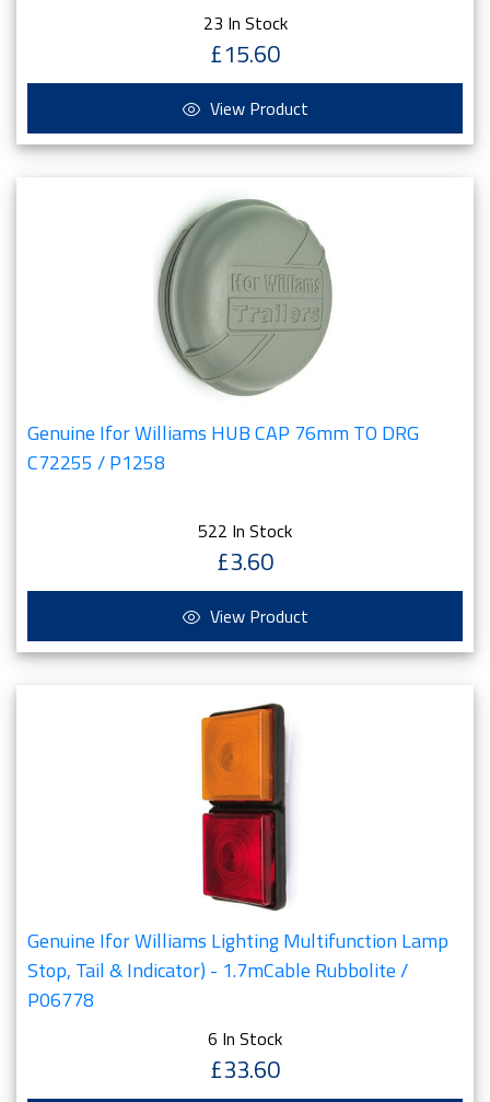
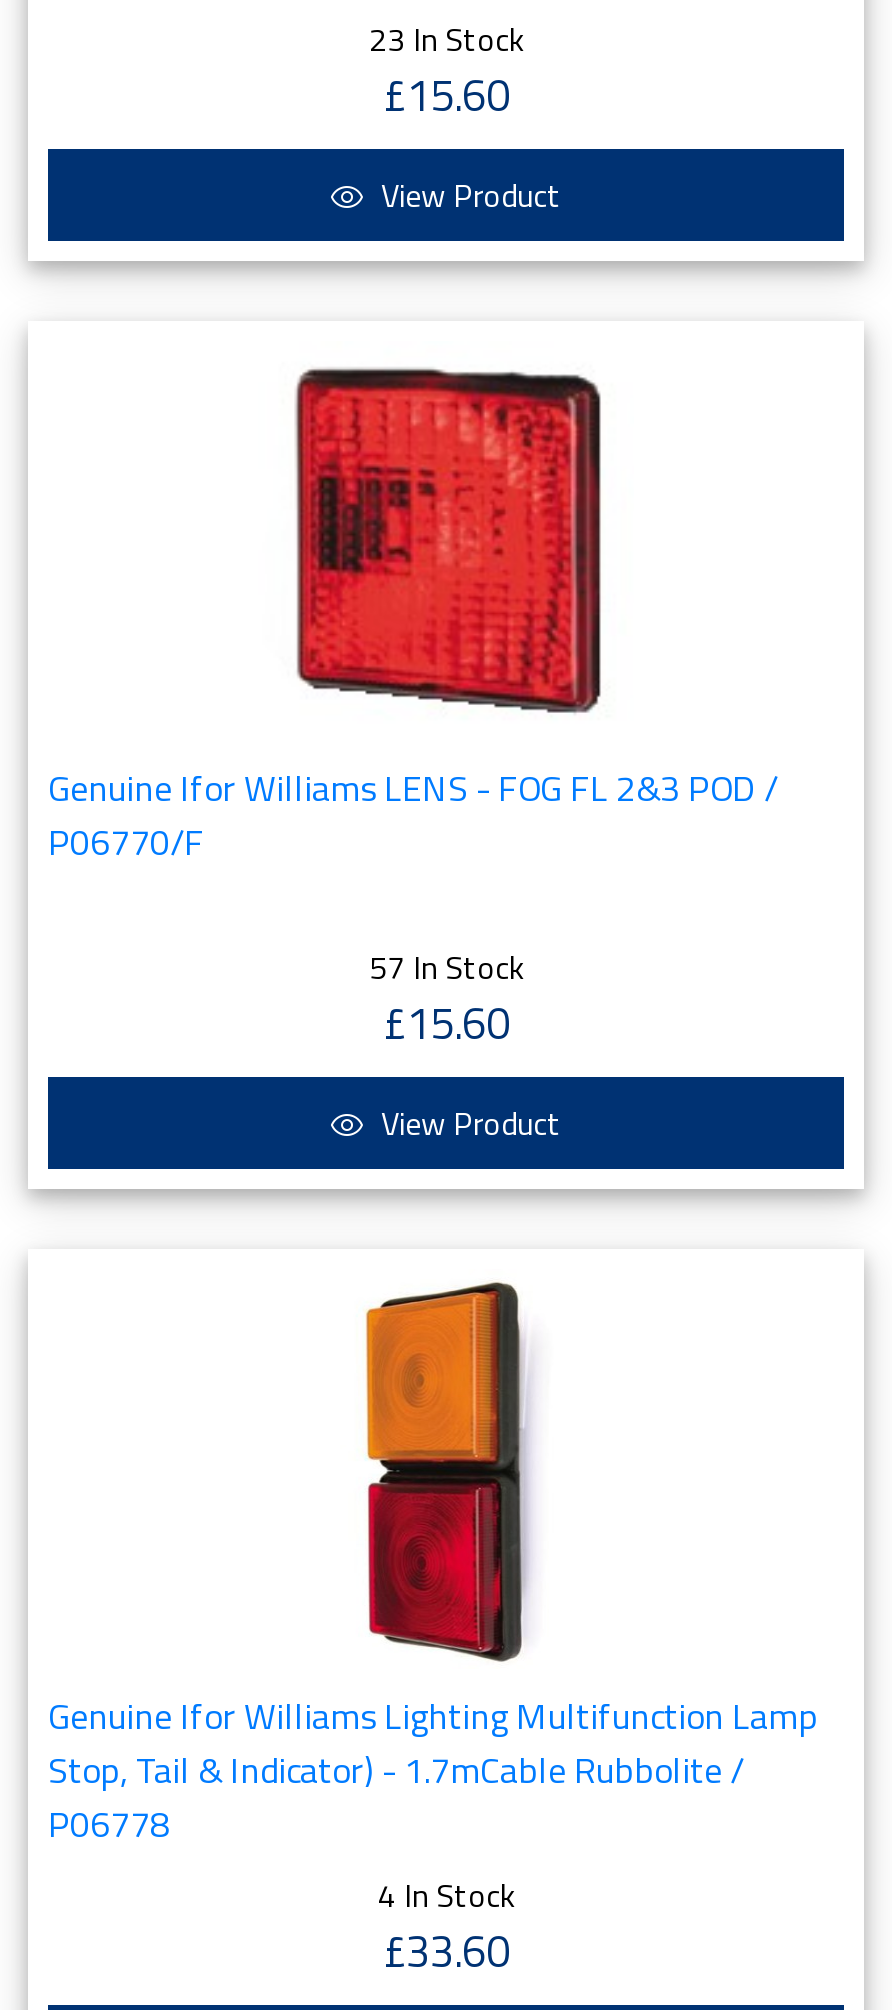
[27,198,419,477] [image] | Genuine Ifor Williams HUB CAP 76mm TO DRG | C72255 / P1258 -> [48,361,778,869] [image] | Genuine Ifor Williams LENS - FOG FL 2&3 POD / | P06770/F
[198,517,292,580] 522 In Stock | £3.60 -> [369,943,523,1057] 57 In Stock | £15.60
[208,1025,282,1051] 6 In Stock -> [378,1871,514,1919] 4 In Stock

